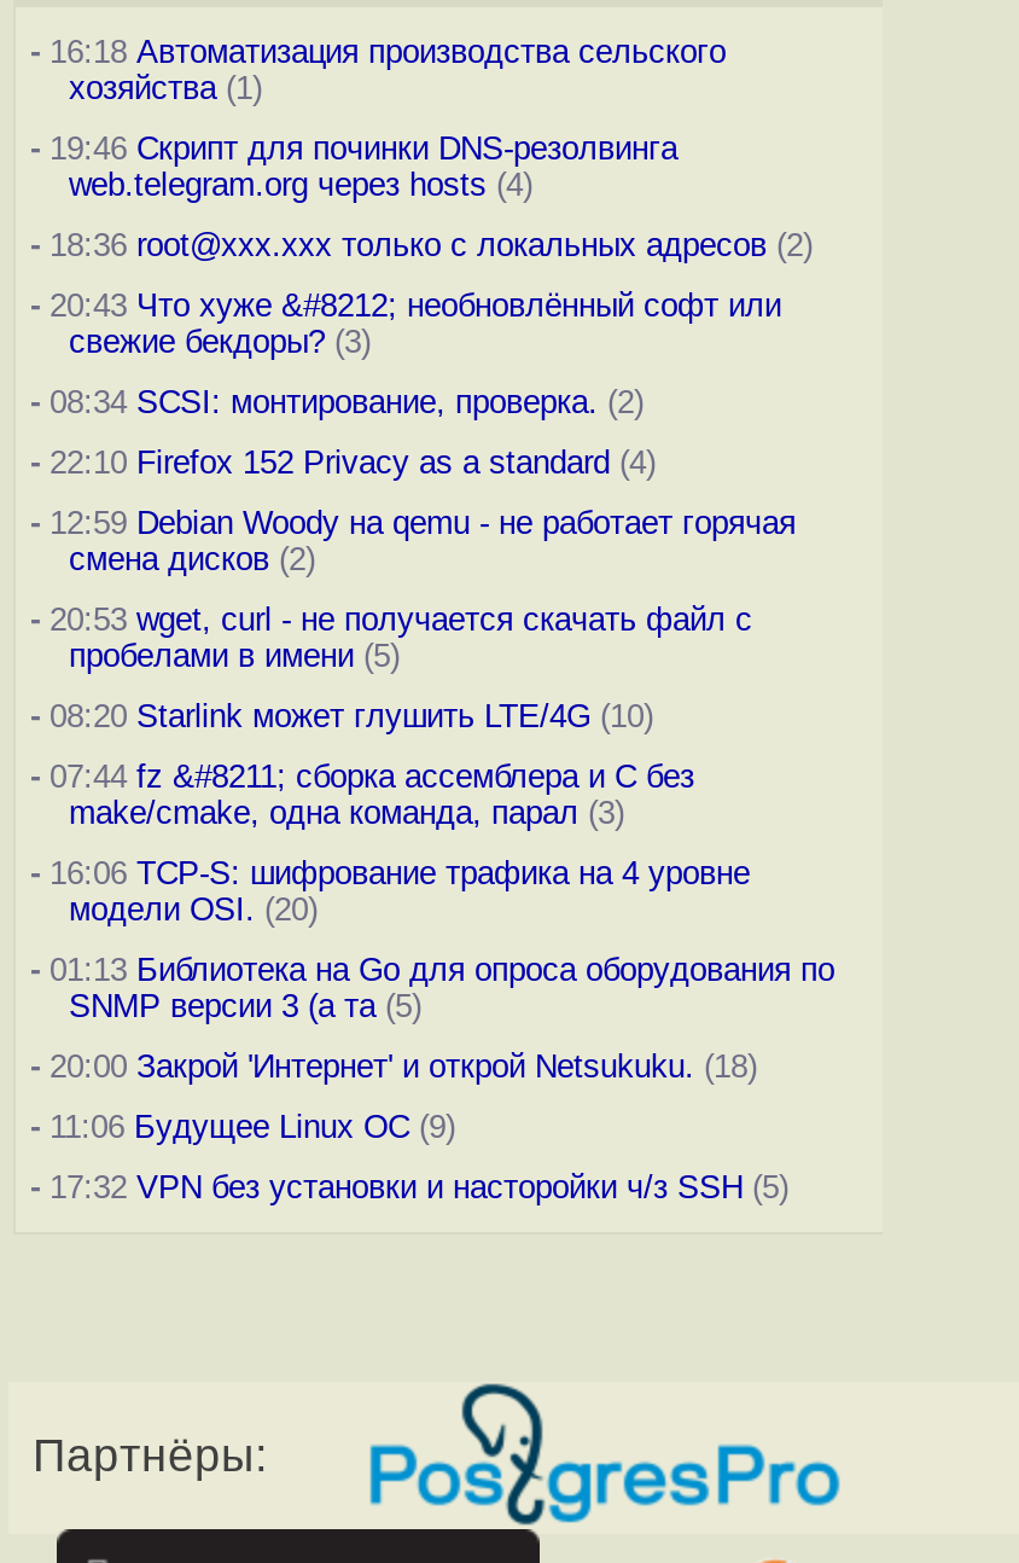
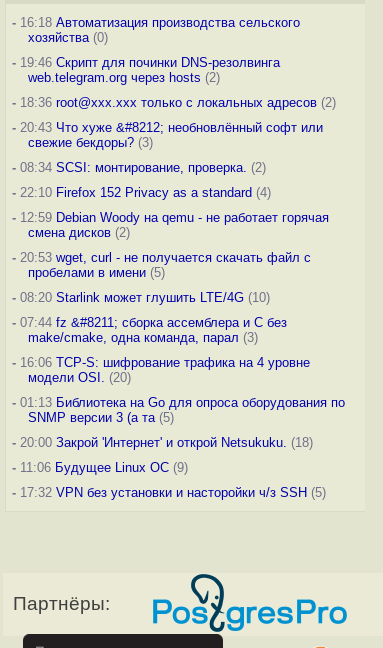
[69,70,262,106] хозяйства (1) -> [28,30,108,45] хозяйства (0)
[69,167,532,203] web.telegram.org через hosts (4) -> [28,70,220,85] web.telegram.org через hosts (2)

